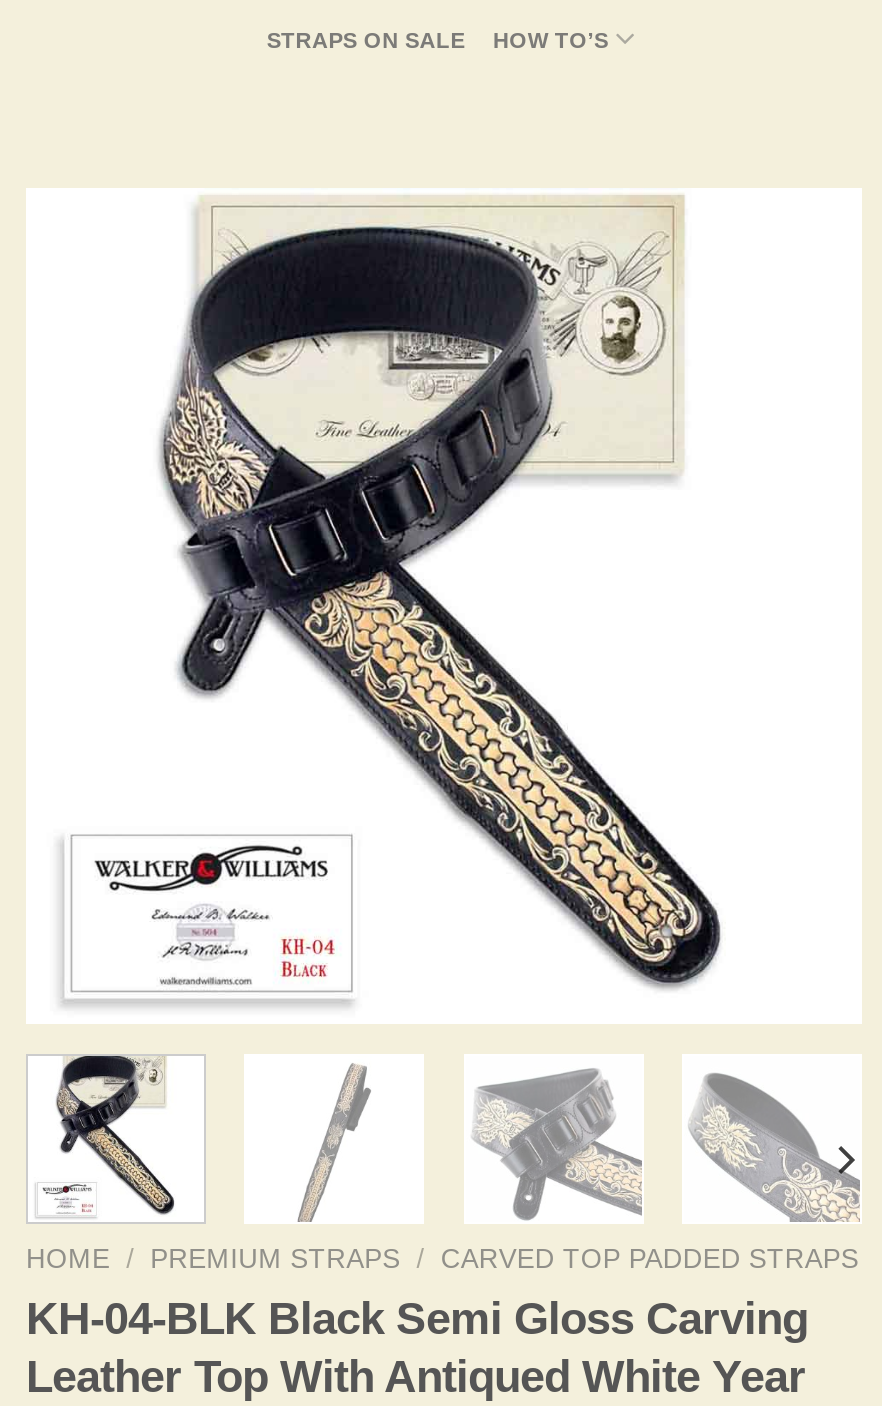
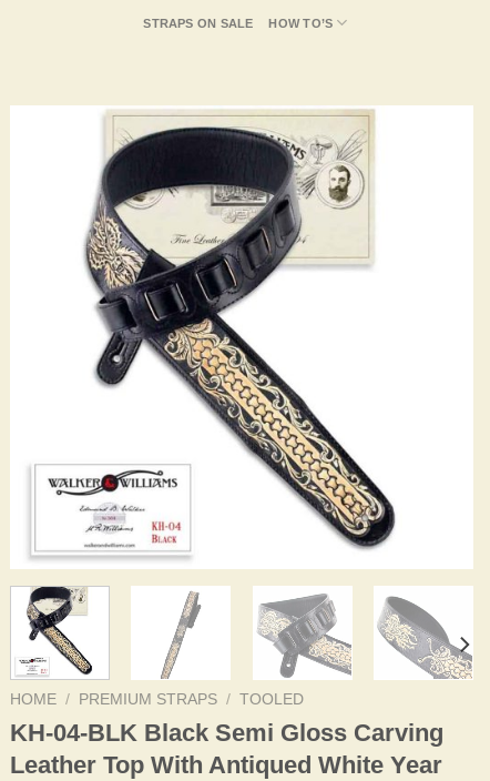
[26,1244,859,1274] HOME / PREMIUM STRAPS / CARVED TOP PADDED STRAPS -> [10,691,304,708] HOME / PREMIUM STRAPS / TOOLED

